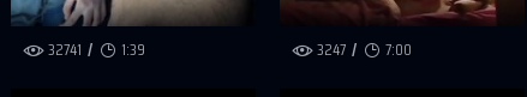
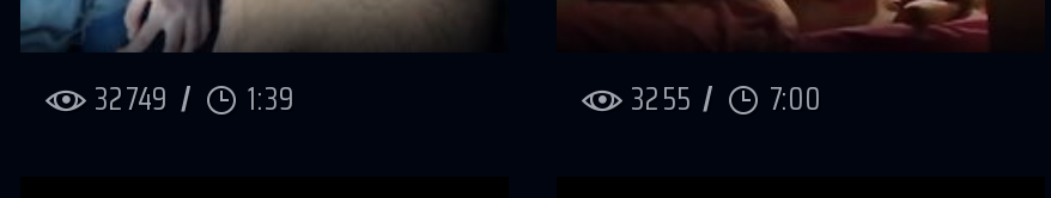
[48,37,145,62] 32741 1:39 -> [95,74,296,124] 32749 1:39
[317,37,412,62] 3247 7:00 -> [631,74,822,124] 3255 7:00

